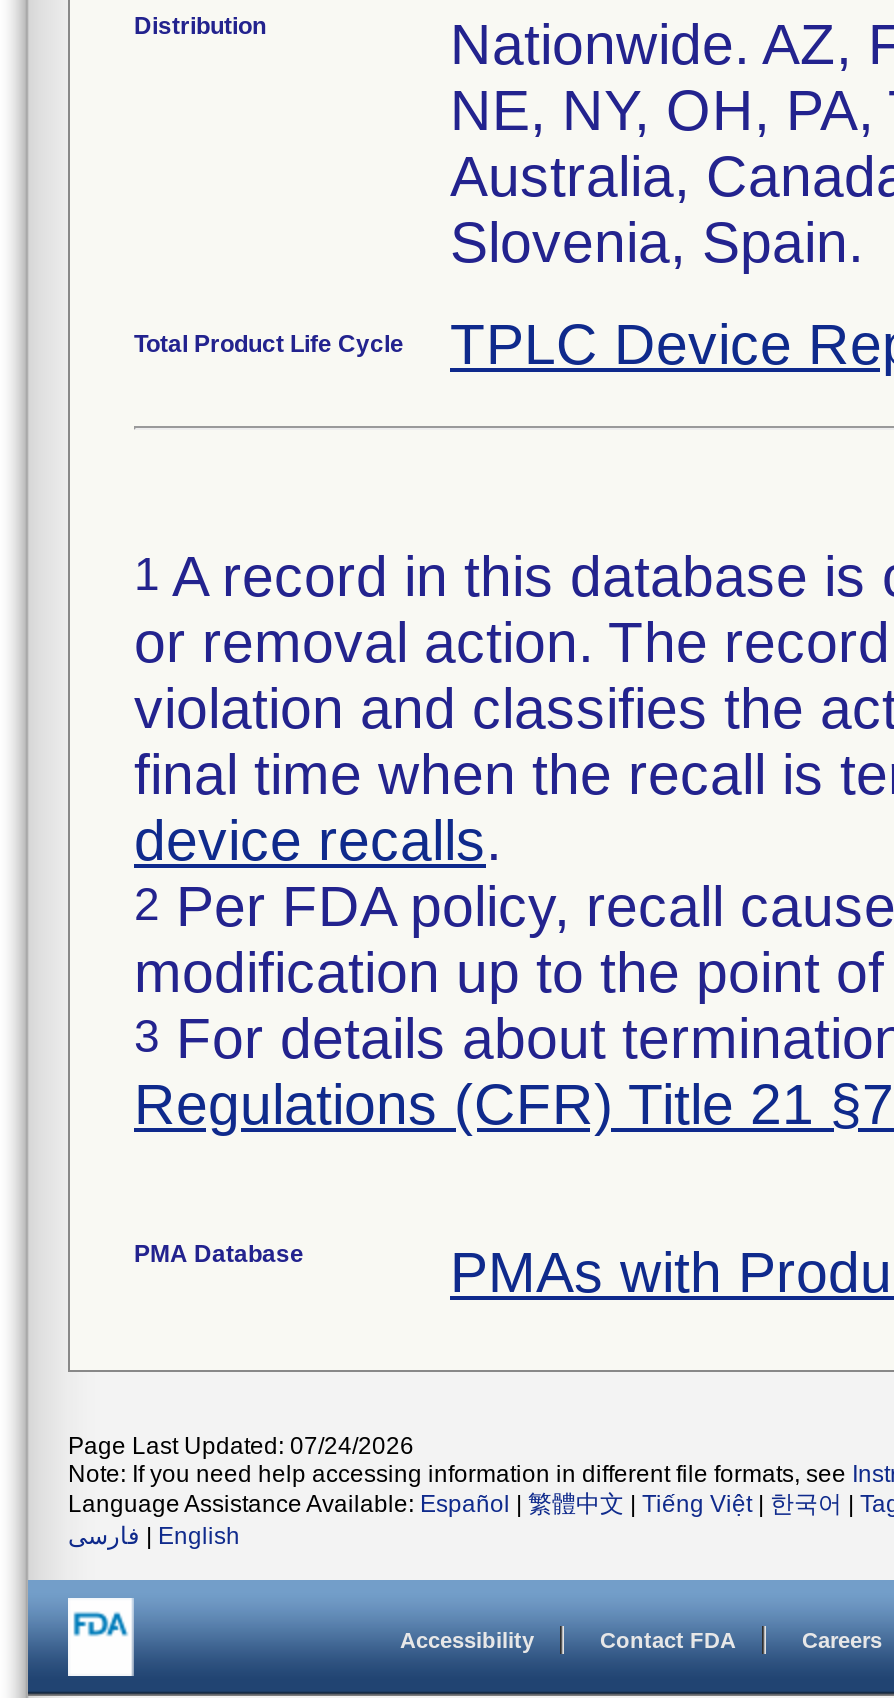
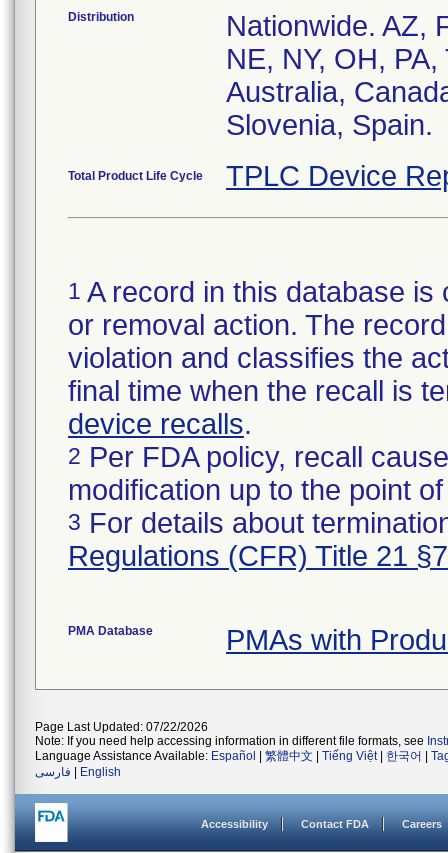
[68,1432,414,1460] Page Last Updated: 07/24/2026 -> [35,720,208,734] Page Last Updated: 07/22/2026

